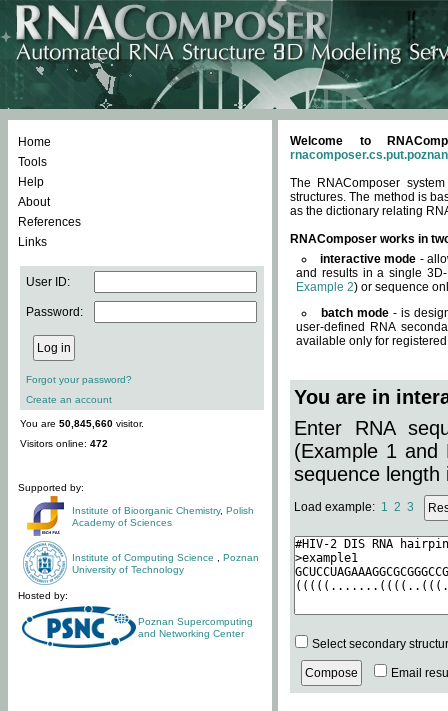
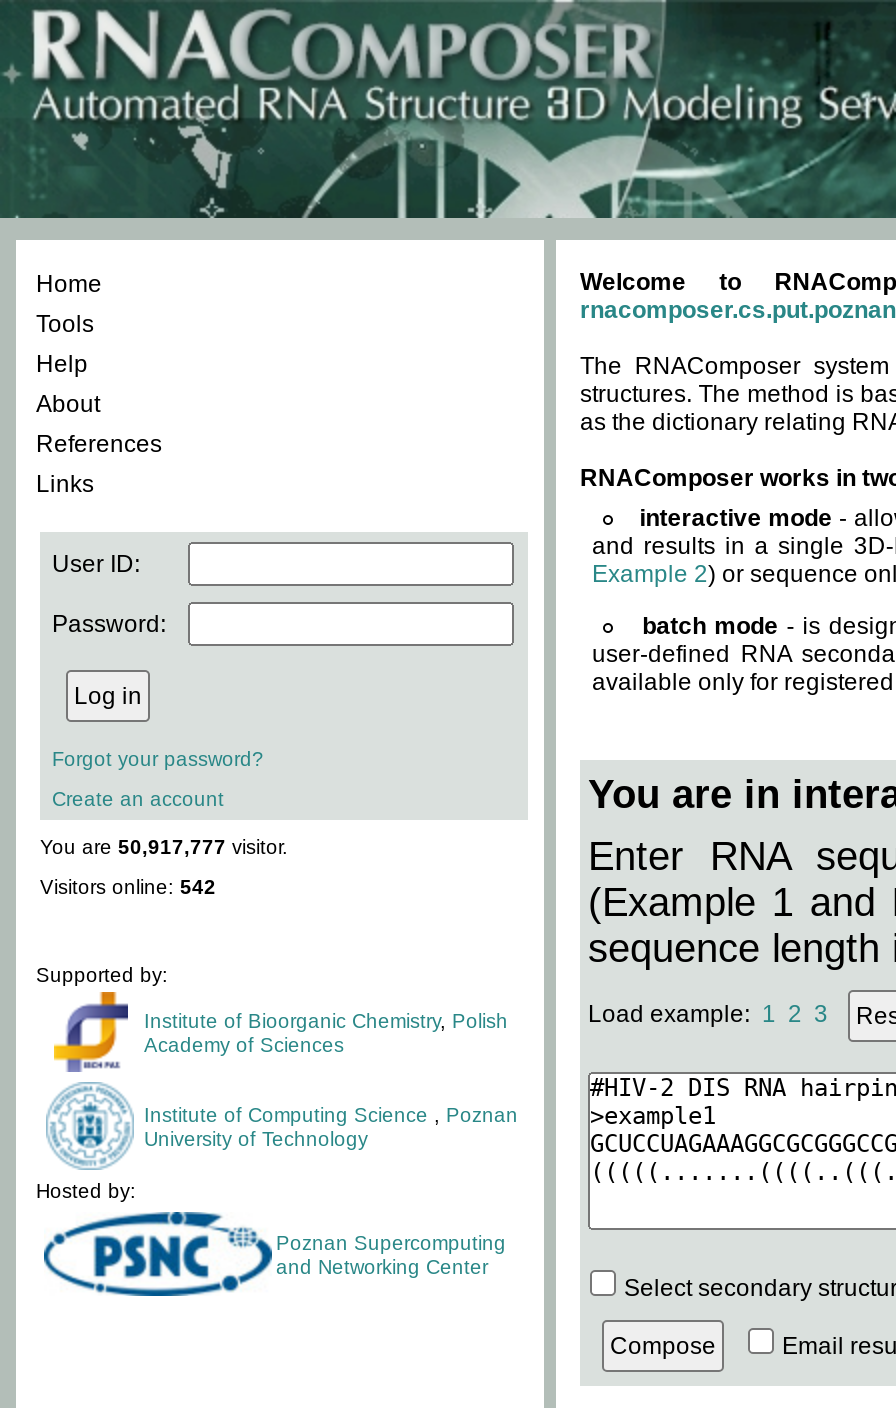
[20,418,144,429] You are 50,845,660 visitor. -> [40,836,288,858] You are 50,917,777 visitor.
[20,438,108,449] Visitors online: 472 -> [40,876,216,898] Visitors online: 542

